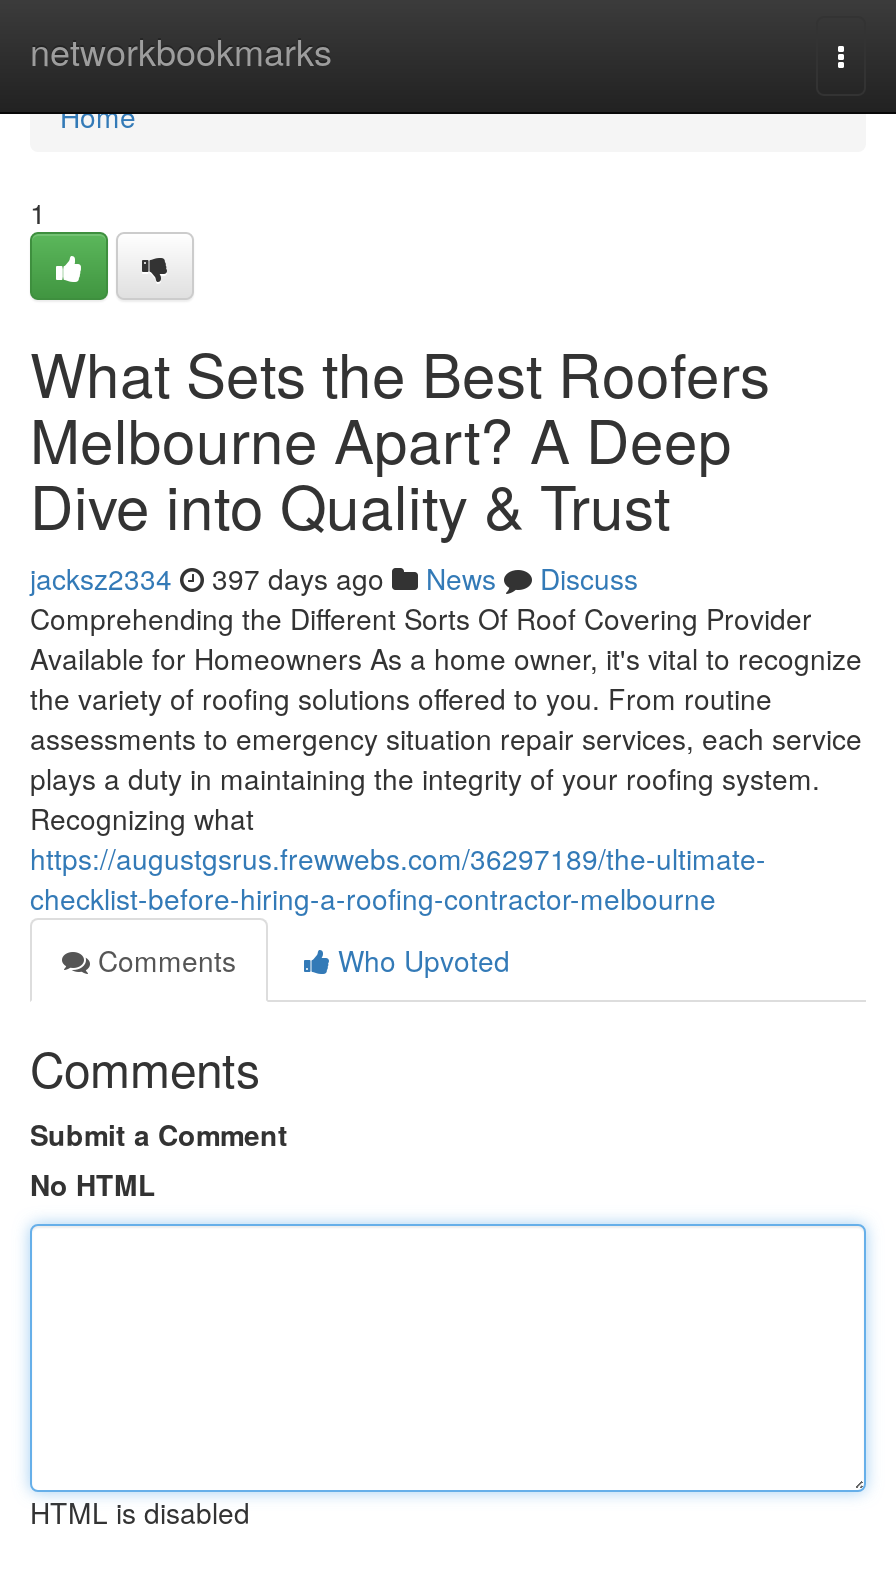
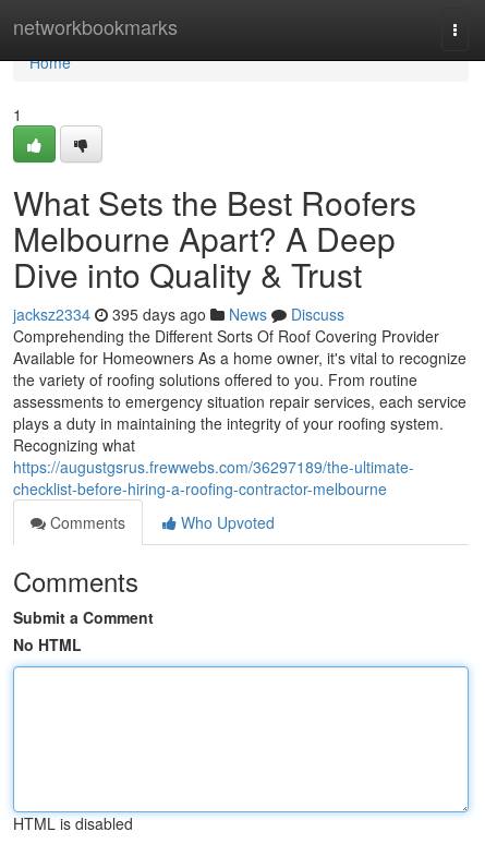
[30,558,638,598] jacksz2334 397 days ago News Discuss -> [13,303,344,325] jacksz2334 395 days ago News Discuss

